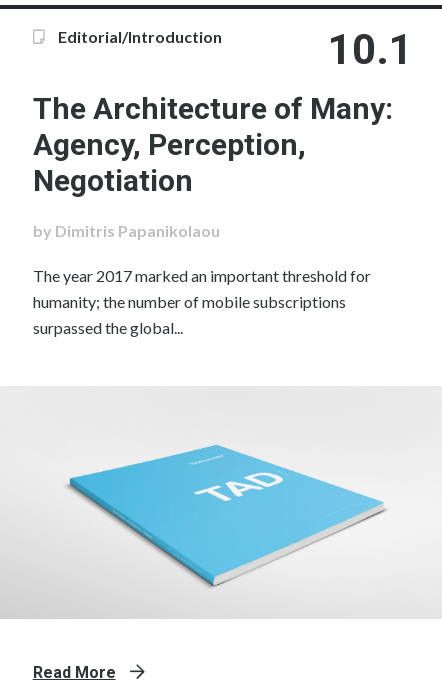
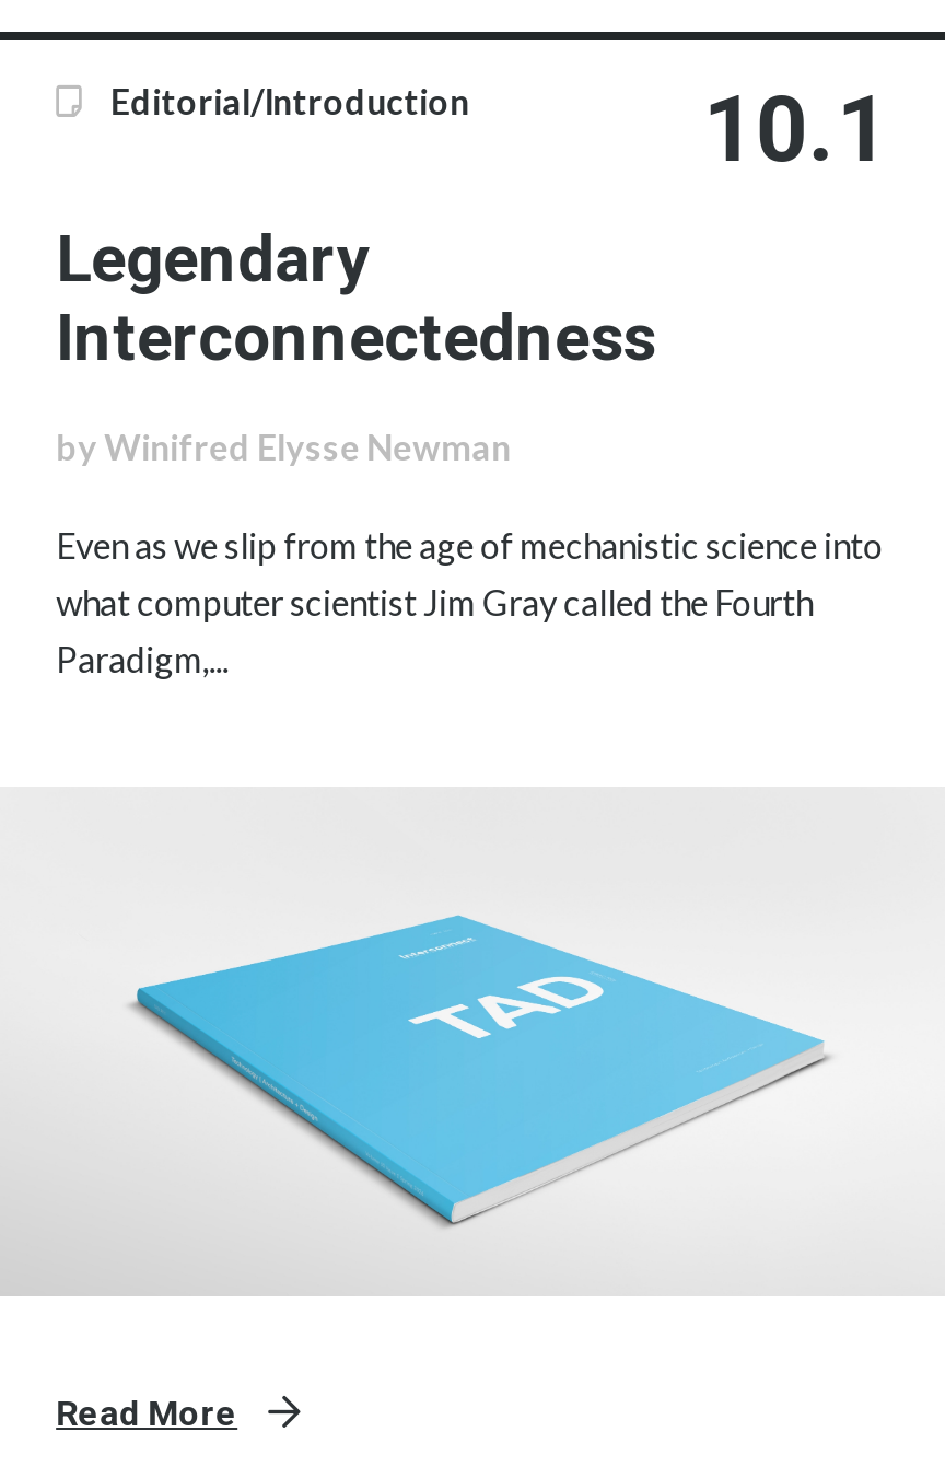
[33,91,393,198] The Architecture of Many: | Agency, Perception, | Negotiation -> [56,220,655,375] Legendary | Interconnectedness
[33,221,220,240] by Dimitris Papanikolaou -> [56,426,511,467] by Winifred Elysse Newman
[33,266,371,337] The year 2017 marked an important threshold for | humanity; the number of mobile subscriptions | surpassed the global... -> [56,524,883,679] Even as we slip from the age of mechanistic science into | what computer scientist Jim Gray called the Fourth | Paradigm,...

